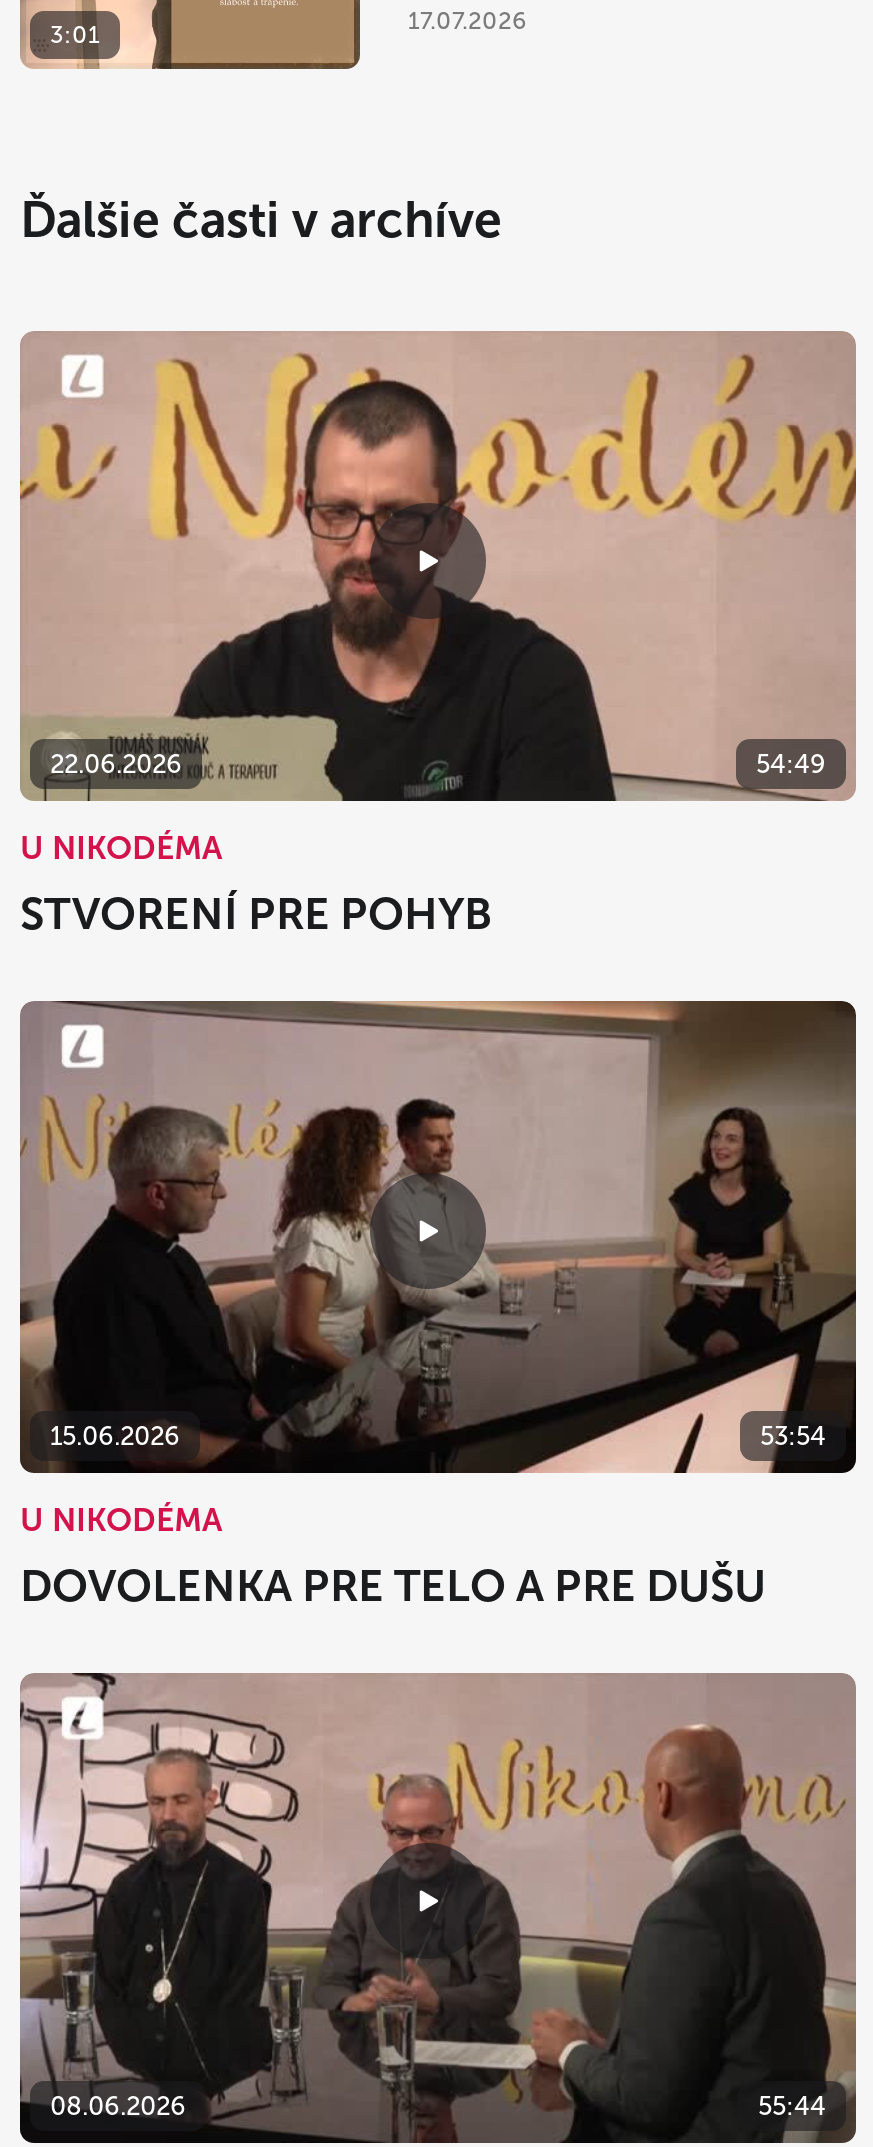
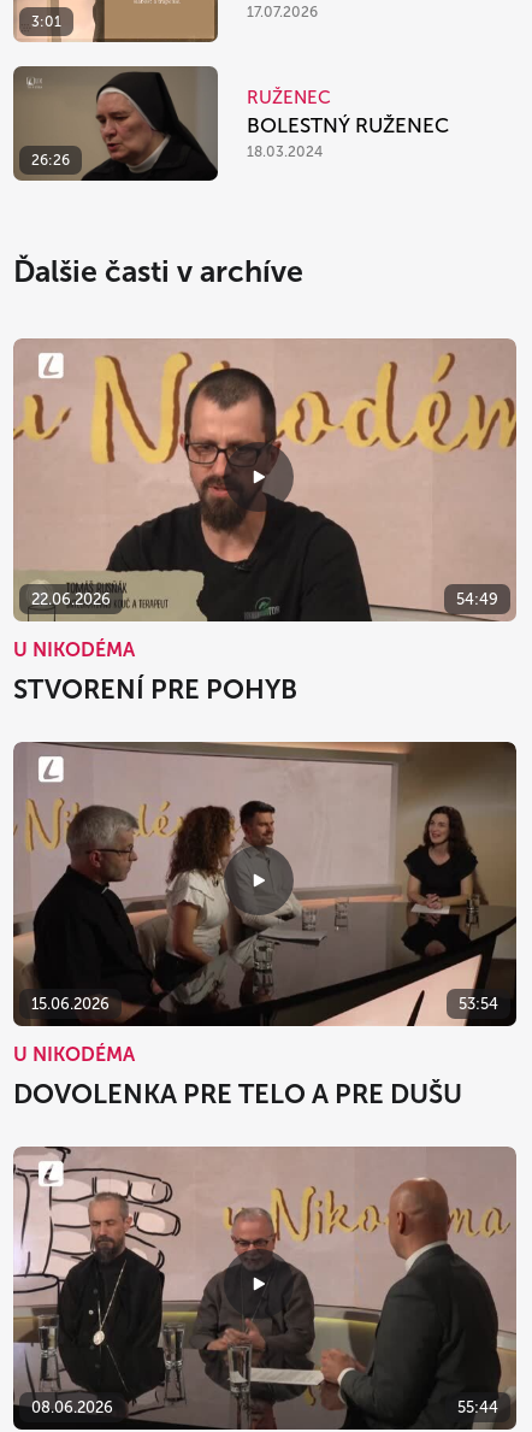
none -> [13,65,218,182] [image] | 26:26
none -> [247,87,449,160] RUŽENEC | BOLESTNÝ RUŽENEC | 18.03.2024

